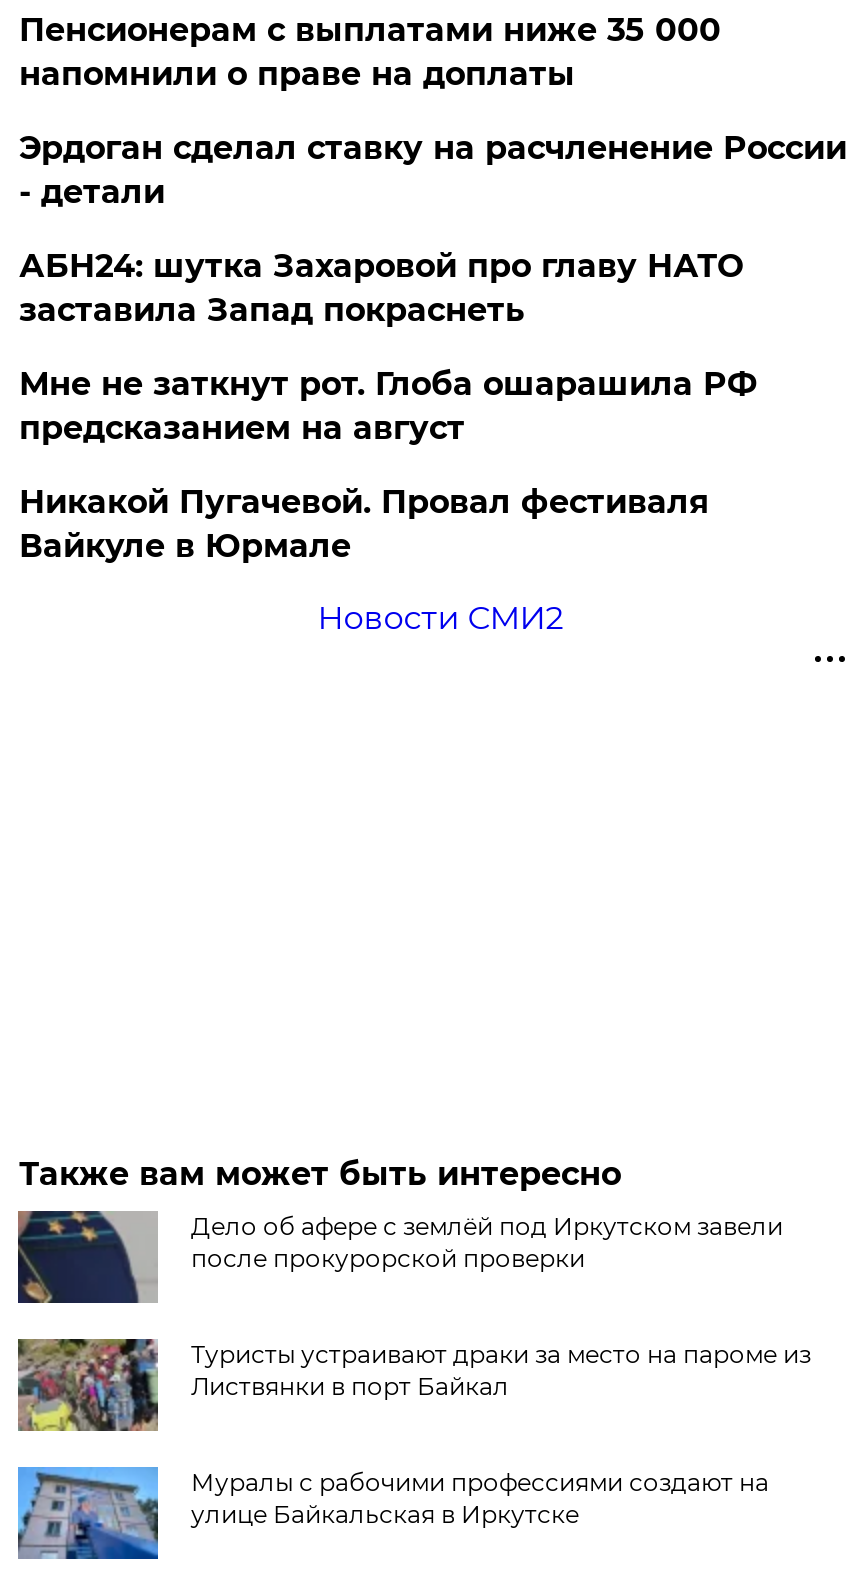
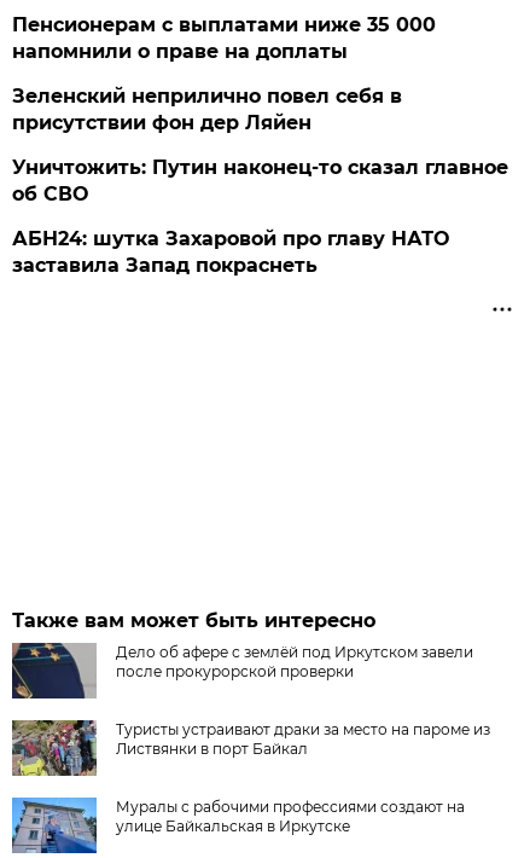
[19,129,847,211] Эрдоган сделал ставку на расчленение России | - детали -> [13,85,509,205] Зеленский неприлично повел cебя в | присутствии фон дер Ляйен | Уничтожить: Путин наконец-то сказал главное | об СВО
moved [19,247,743,329] -> [13,227,450,277]: АБН24: шутка Захаровой про главу НАТО | заставила Запад покраснеть
[19,365,757,637] Мне не заткнут рот. Глоба ошарашила РФ | предсказанием на август | Никакой Пугачевой. Провал фестиваля | Вайкуле в Юрмале | Новости СМИ2 -> none

